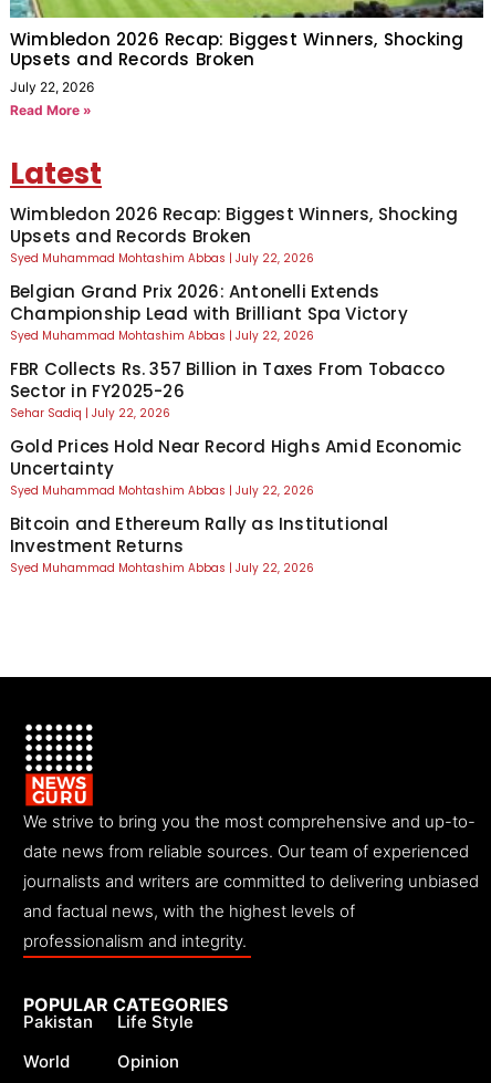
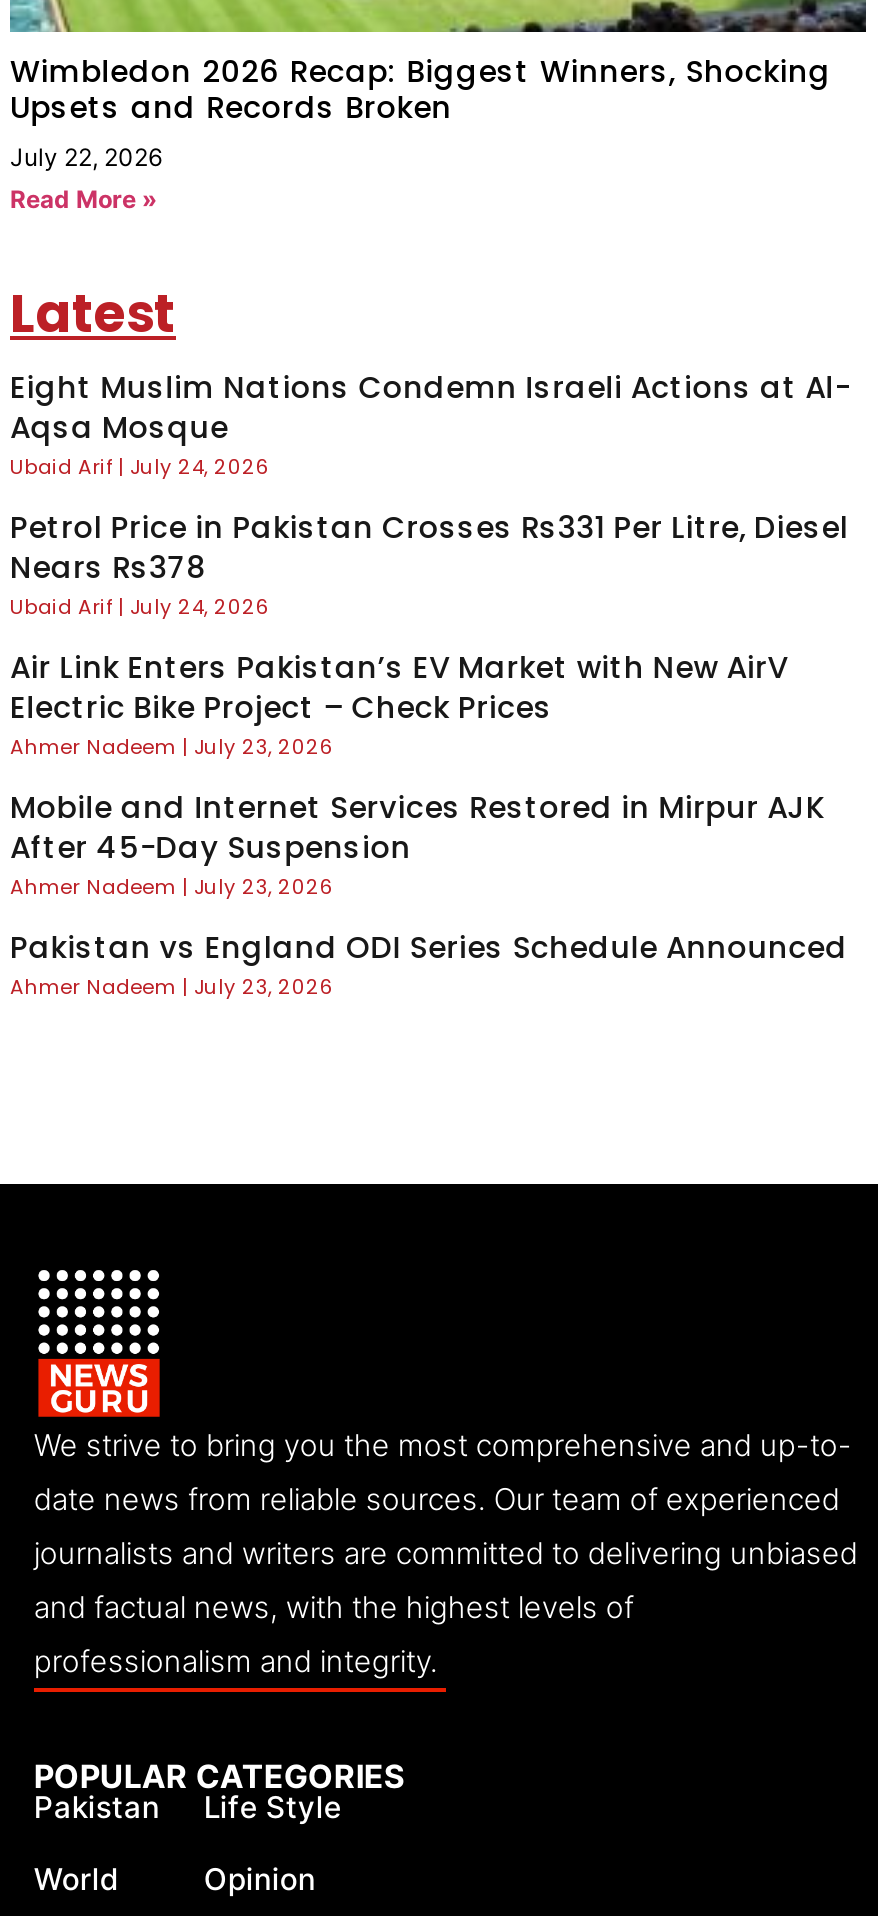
[10,203,458,267] Wimbledon 2026 Recap: Biggest Winners, Shocking | Upsets and Records Broken | Syed Muhammad Mohtashim Abbas July 22, 2026 -> [10,367,850,483] Eight Muslim Nations Condemn Israeli Actions at Al- | Aqsa Mosque | Ubaid Arif July 24, 2026
[10,280,408,344] Belgian Grand Prix 2026: Antonelli Extends | Championship Lead with Brilliant Spa Victory | Syed Muhammad Mohtashim Abbas July 22, 2026 -> [10,507,848,623] Petrol Price in Pakistan Crosses Rs331 Per Litre, Diesel | Nears Rs378 | Ubaid Arif July 24, 2026
[10,358,445,422] FBR Collects Rs. 357 Billion in Taxes From Tobacco | Sector in FY2025-26 | Sehar Sadiq July 22, 2026 -> [10,647,788,763] Air Link Enters Pakistan’s EV Market with New AirV | Electric Bike Project – Check Prices | Ahmer Nadeem July 23, 2026
[10,435,462,499] Gold Prices Hold Near Record Highs Amid Economic | Uncertainty | Syed Muhammad Mohtashim Abbas July 22, 2026 -> [10,787,824,903] Mobile and Internet Services Restored in Mirpur AJK | After 45-Day Suspension | Ahmer Nadeem July 23, 2026
[10,513,389,577] Bitcoin and Ethereum Rally as Institutional | Investment Returns | Syed Muhammad Mohtashim Abbas July 22, 2026 -> [10,927,848,1003] Pakistan vs England ODI Series Schedule Announced | Ahmer Nadeem July 23, 2026

